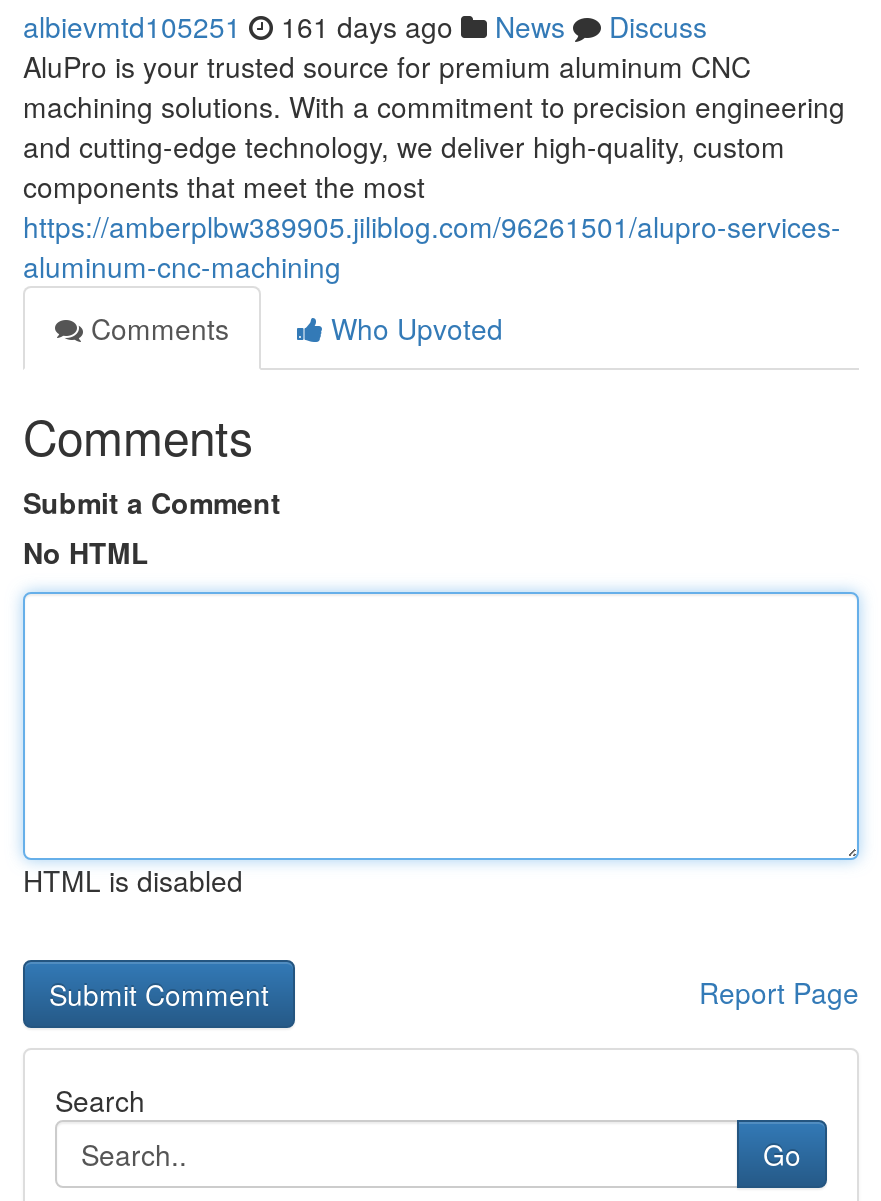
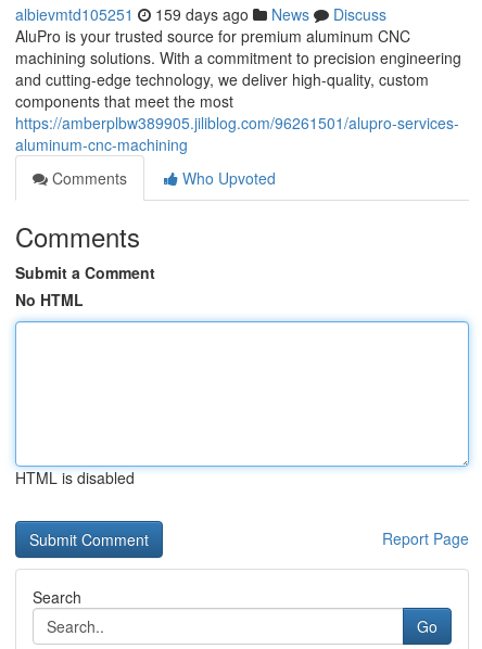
[23,6,707,46] albievmtd105251 161 days ago News Discuss -> [15,3,386,25] albievmtd105251 159 days ago News Discuss

